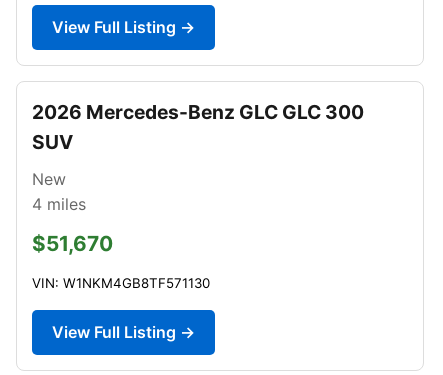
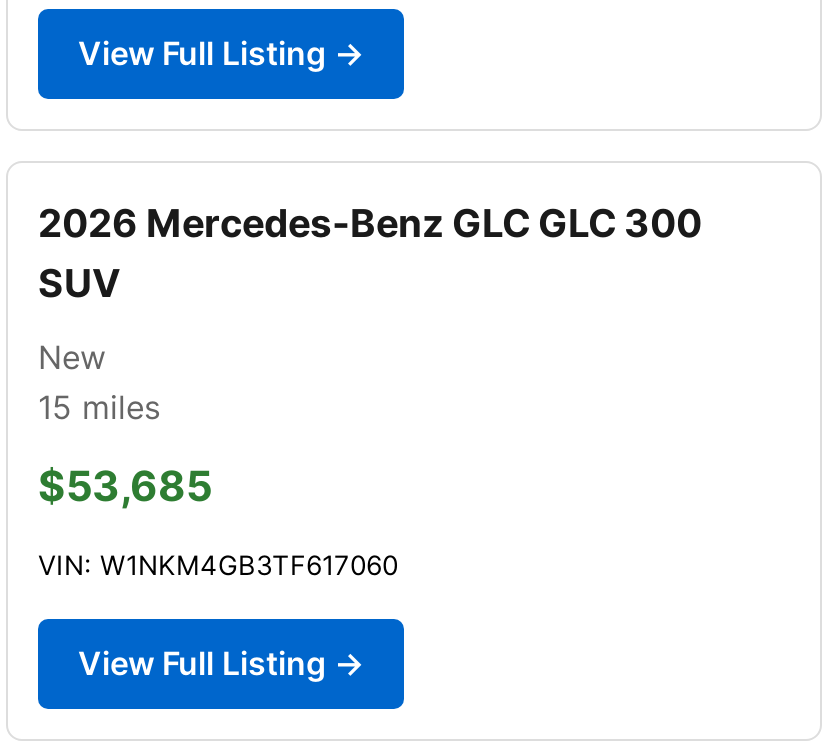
[32,194,86,214] 4 miles -> [38,387,160,427] 15 miles
[32,231,113,256] $51,670 -> [38,461,212,511] $53,685
[32,275,210,291] VIN: W1NKM4GB8TF571130 -> [38,549,398,581] VIN: W1NKM4GB3TF617060

